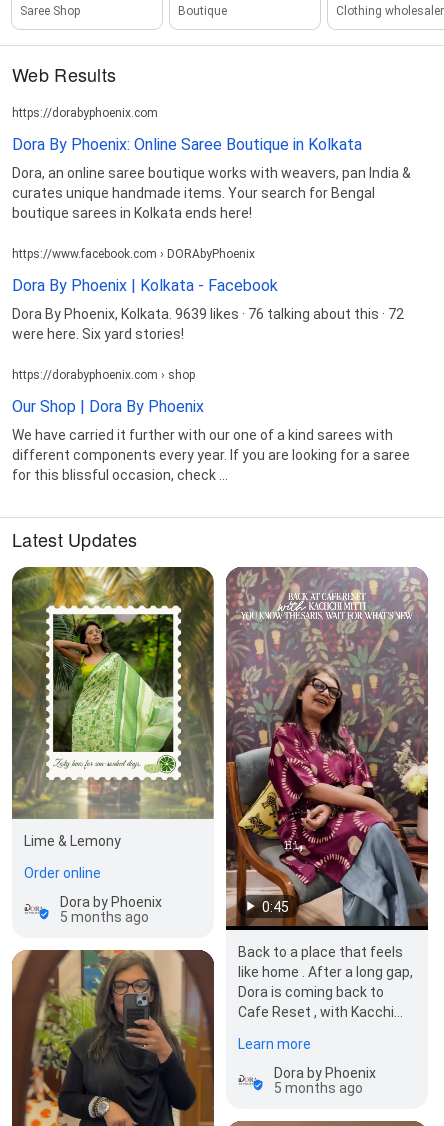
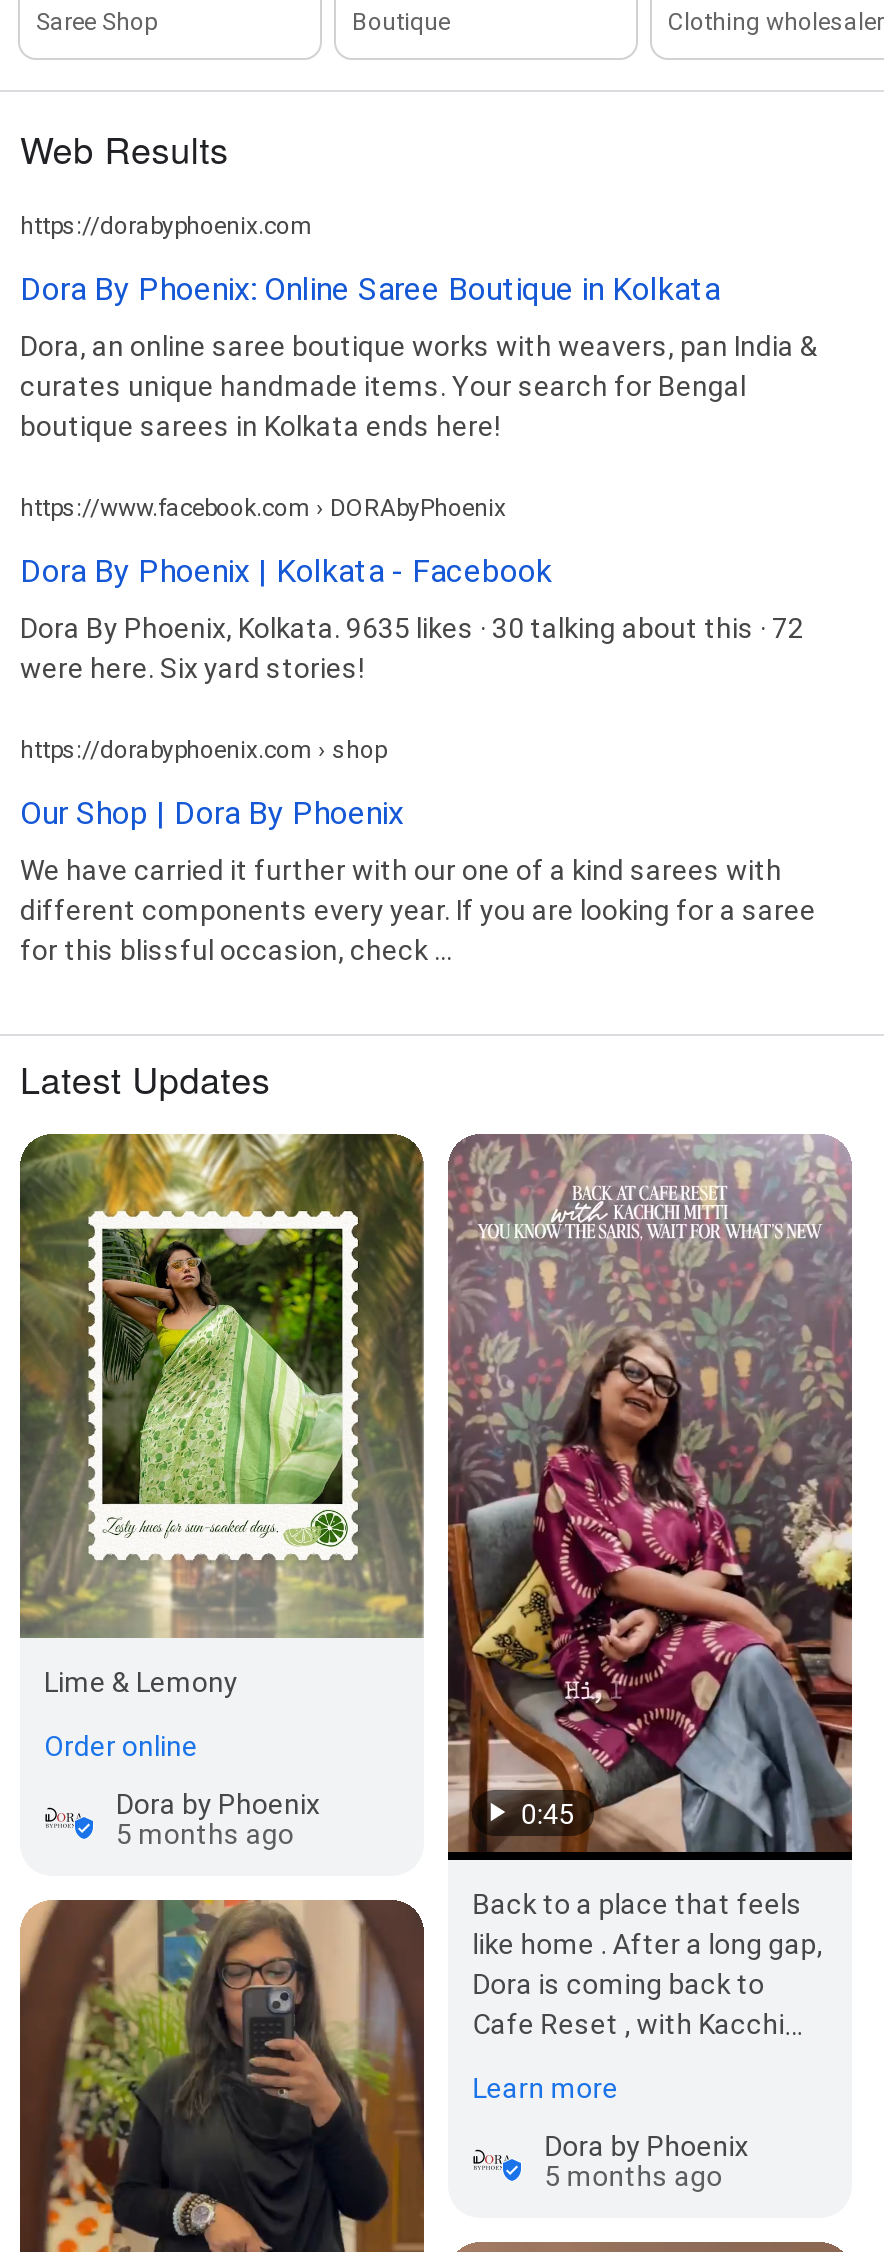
[12,306,404,322] Dora By Phoenix, Kolkata. 9639 likes · 76 talking about this · 72 -> [20,611,804,643] Dora By Phoenix, Kolkata. 9635 likes · 30 talking about this · 72

